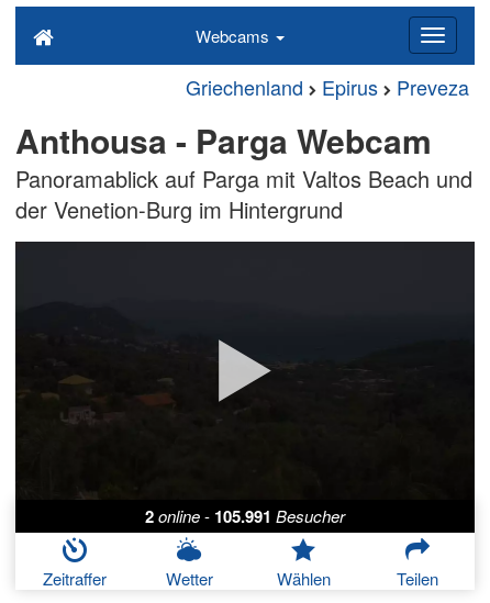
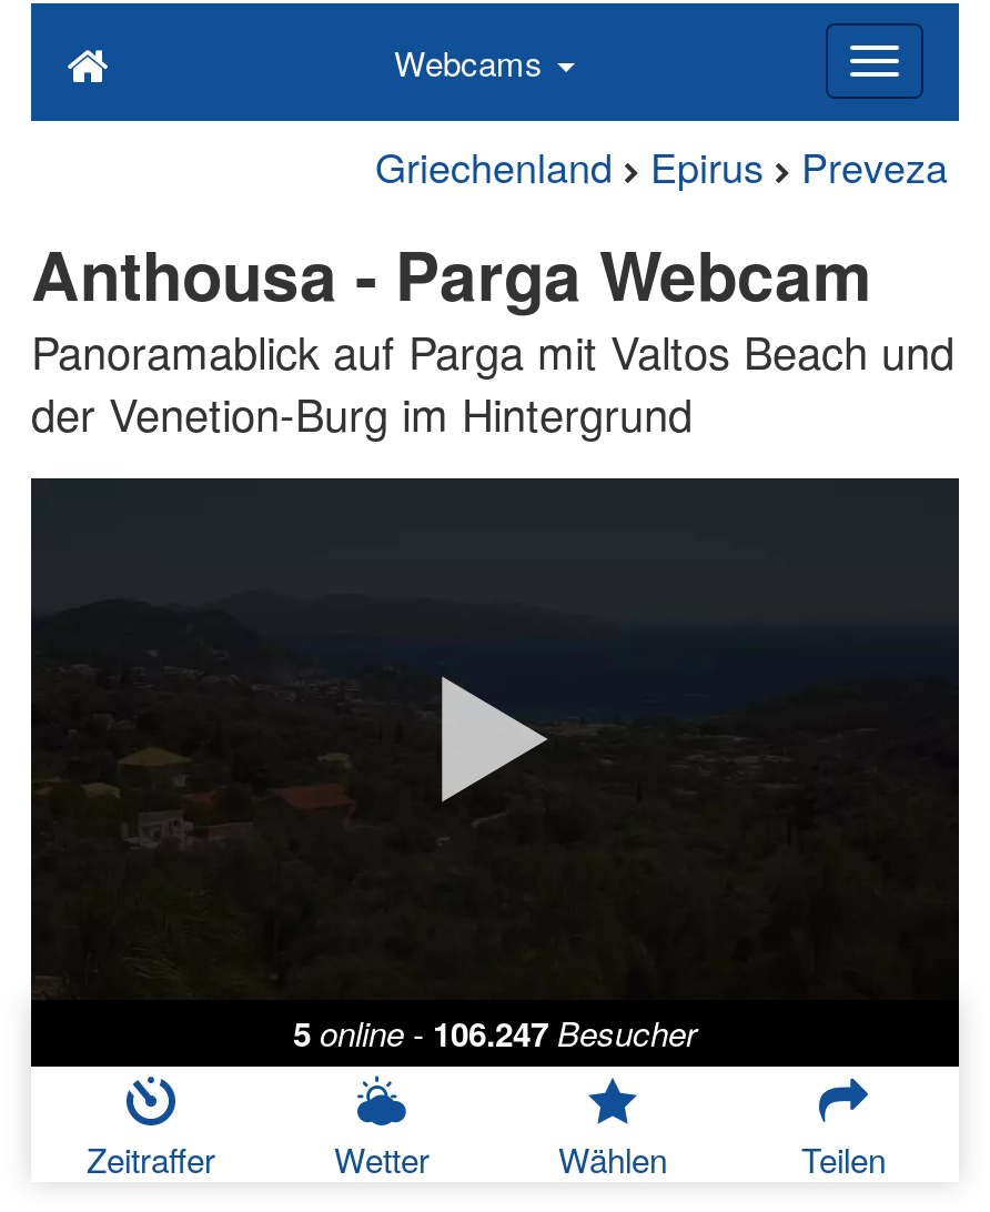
[145,504,345,528] 2 online - 105.991 Besucher -> [293,1009,697,1058] 5 online - 106.247 Besucher

